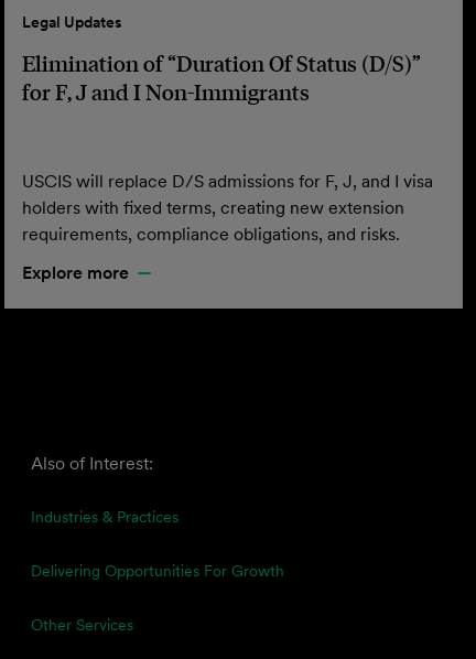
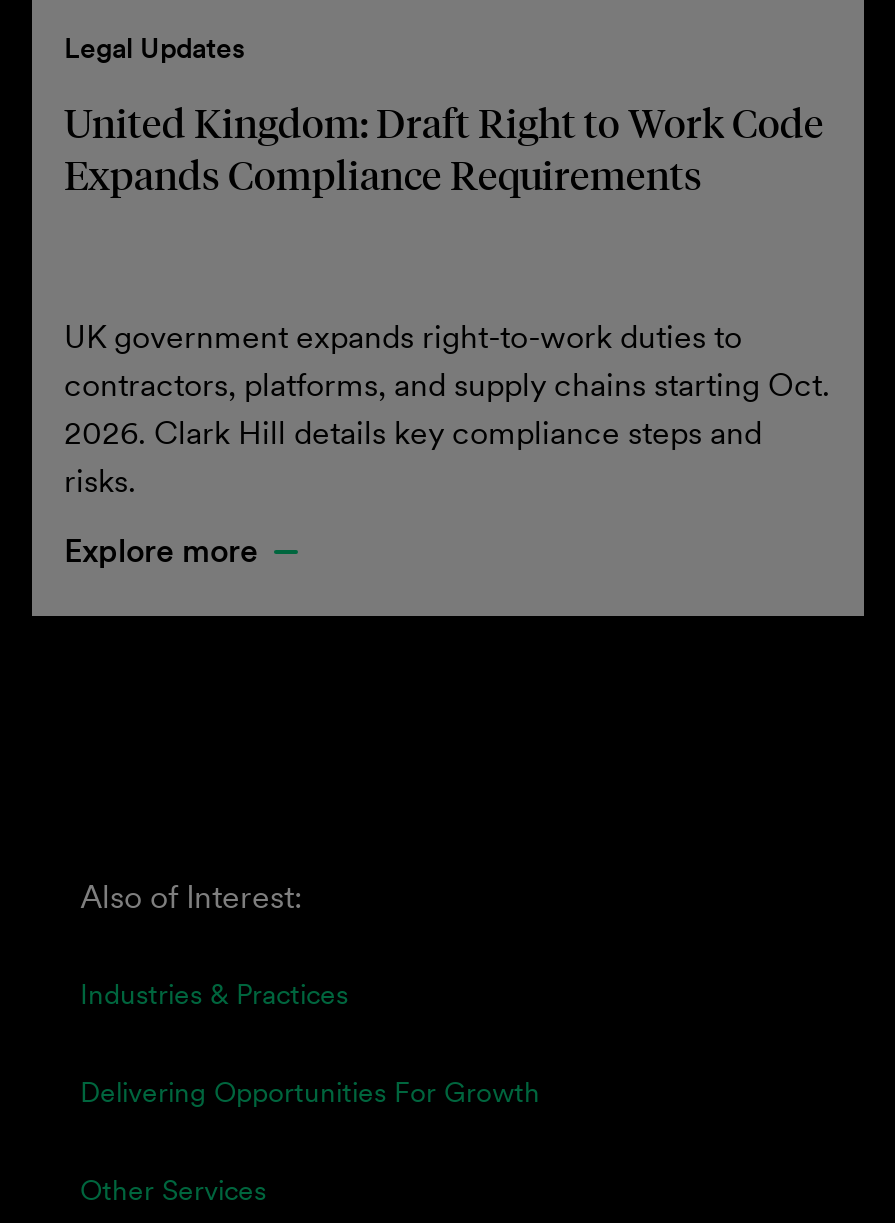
[22,49,421,106] Elimination of “Duration Of Status (D/S)” | for F, J and I Non-Immigrants -> [64,96,824,200] United Kingdom: Draft Right to Work Code | Expands Compliance Requirements
[22,170,433,245] USCIS will replace D/S admissions for F, J, and I visa | holders with fixed terms, creating new extension | requirements, compliance obligations, and risks. -> [64,316,830,500] UK government expands right-to-work duties to | contractors, platforms, and supply chains starting Oct. | 2026. Clark Hill details key compliance steps and | risks.

